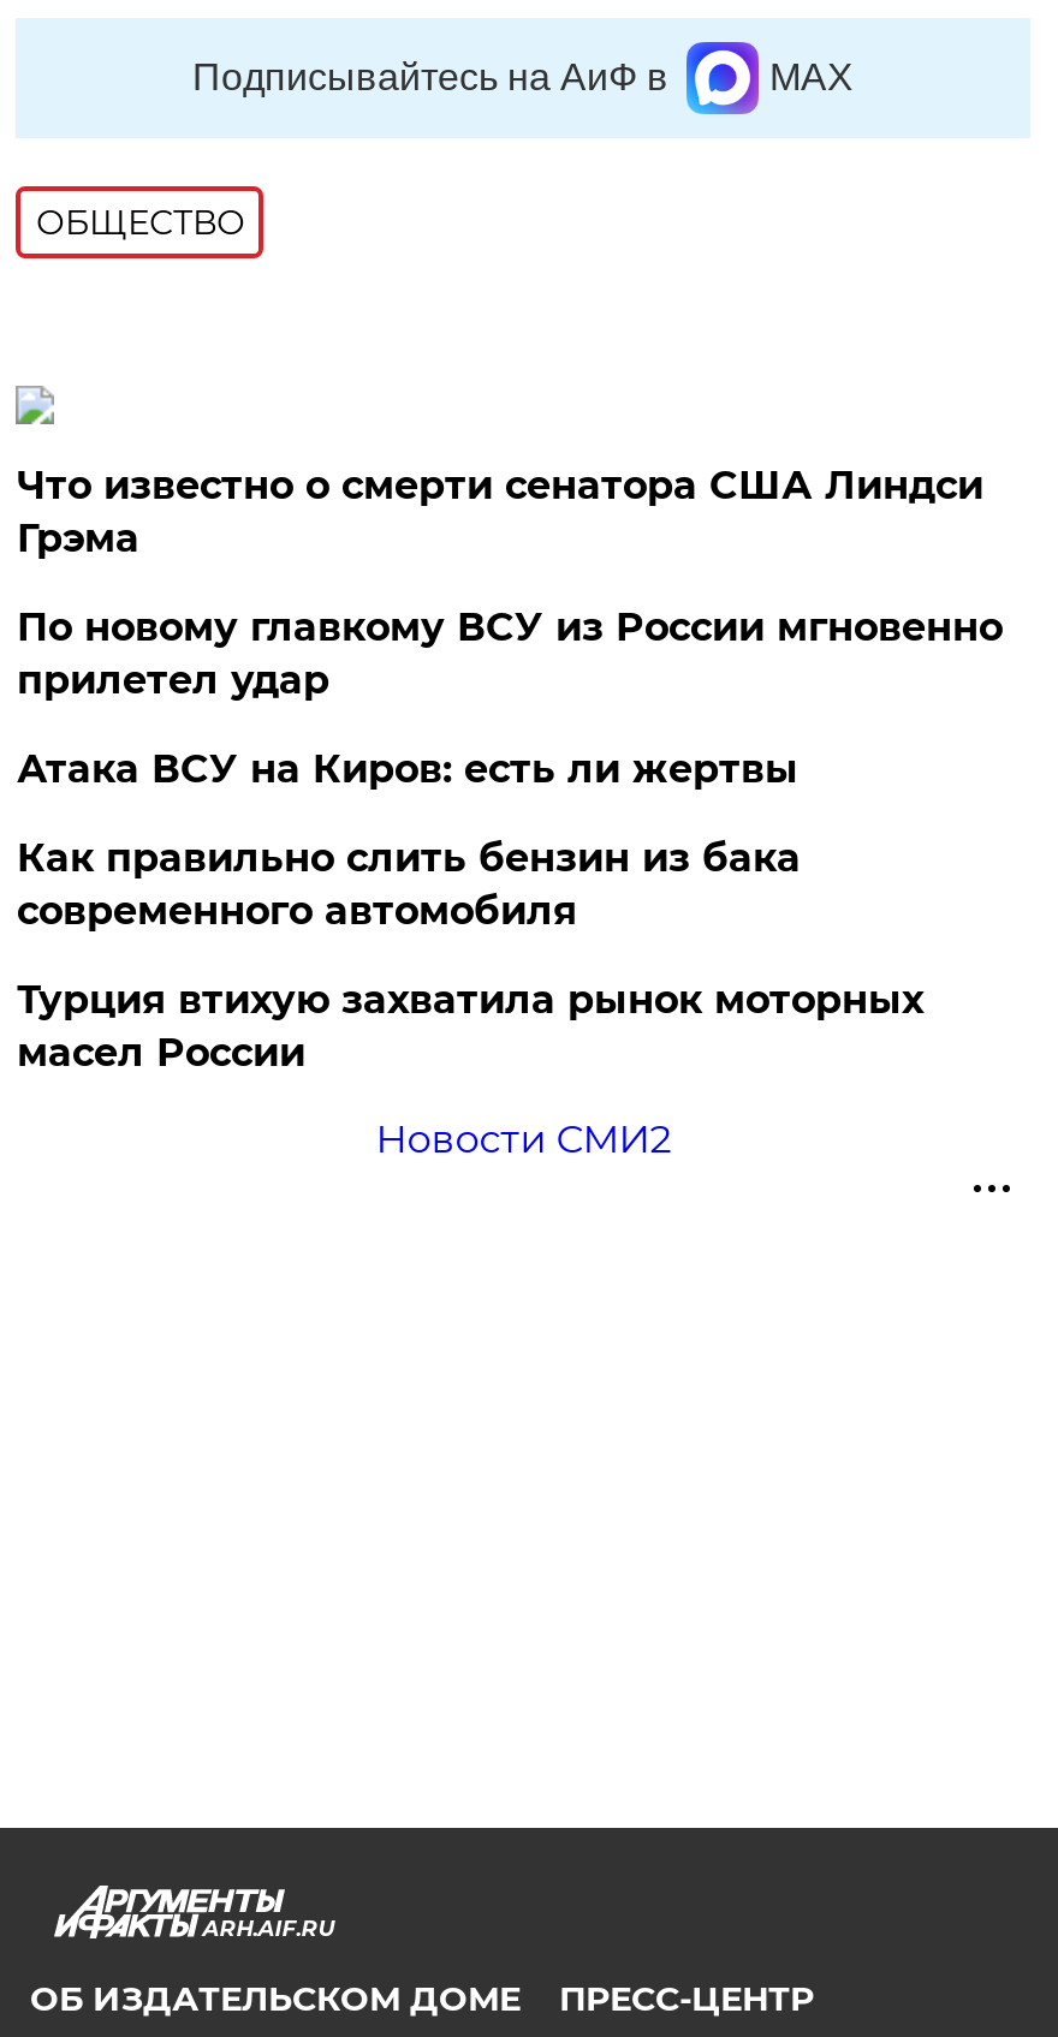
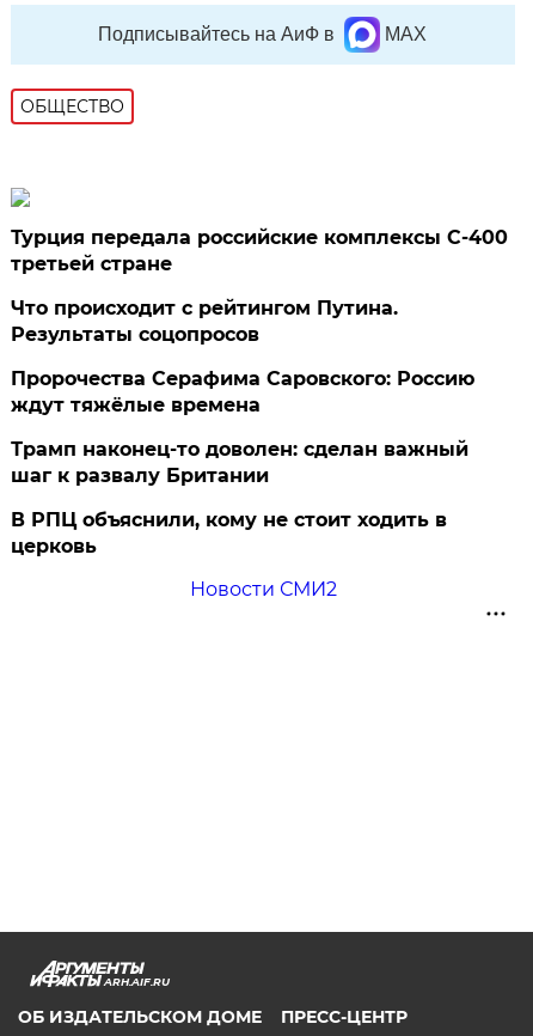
[17,463,983,561] Что известно о смерти сенатора США Линдси | Грэма -> [11,226,508,275] Турция передала российские комплексы С-400 | третьей стране
[17,604,1002,703] По новому главкому ВСУ из России мгновенно | прилетел удар -> [11,297,398,346] Что происходит с рейтингом Путина. | Результаты соцопросов
[17,746,798,792] Атака ВСУ на Киров: есть ли жертвы -> [11,367,475,416] Пророчества Серафима Саровского: Россию | ждут тяжёлые времена
[17,835,800,934] Как правильно слить бензин из бака | современного автомобиля -> [11,438,469,487] Трамп наконец-то доволен: сделан важный | шаг к развалу Британии
[17,977,923,1076] Турция втихую захватила рынок моторных | масел России -> [11,508,447,557] В РПЦ объяснили, кому не стоит ходить в | церковь

